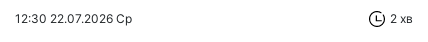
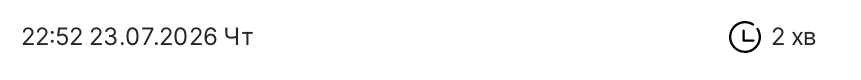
[15,11,132,26] 12:30 22.07.2026 Ср -> [21,21,253,51] 22:52 23.07.2026 Чт

